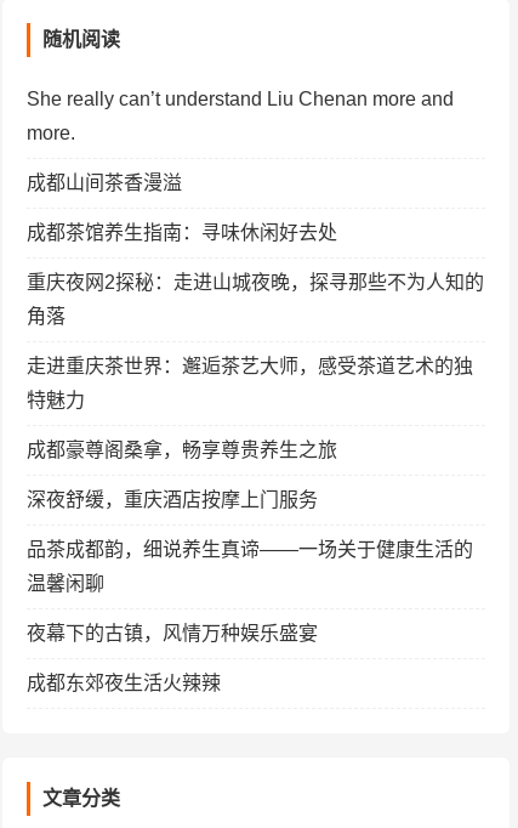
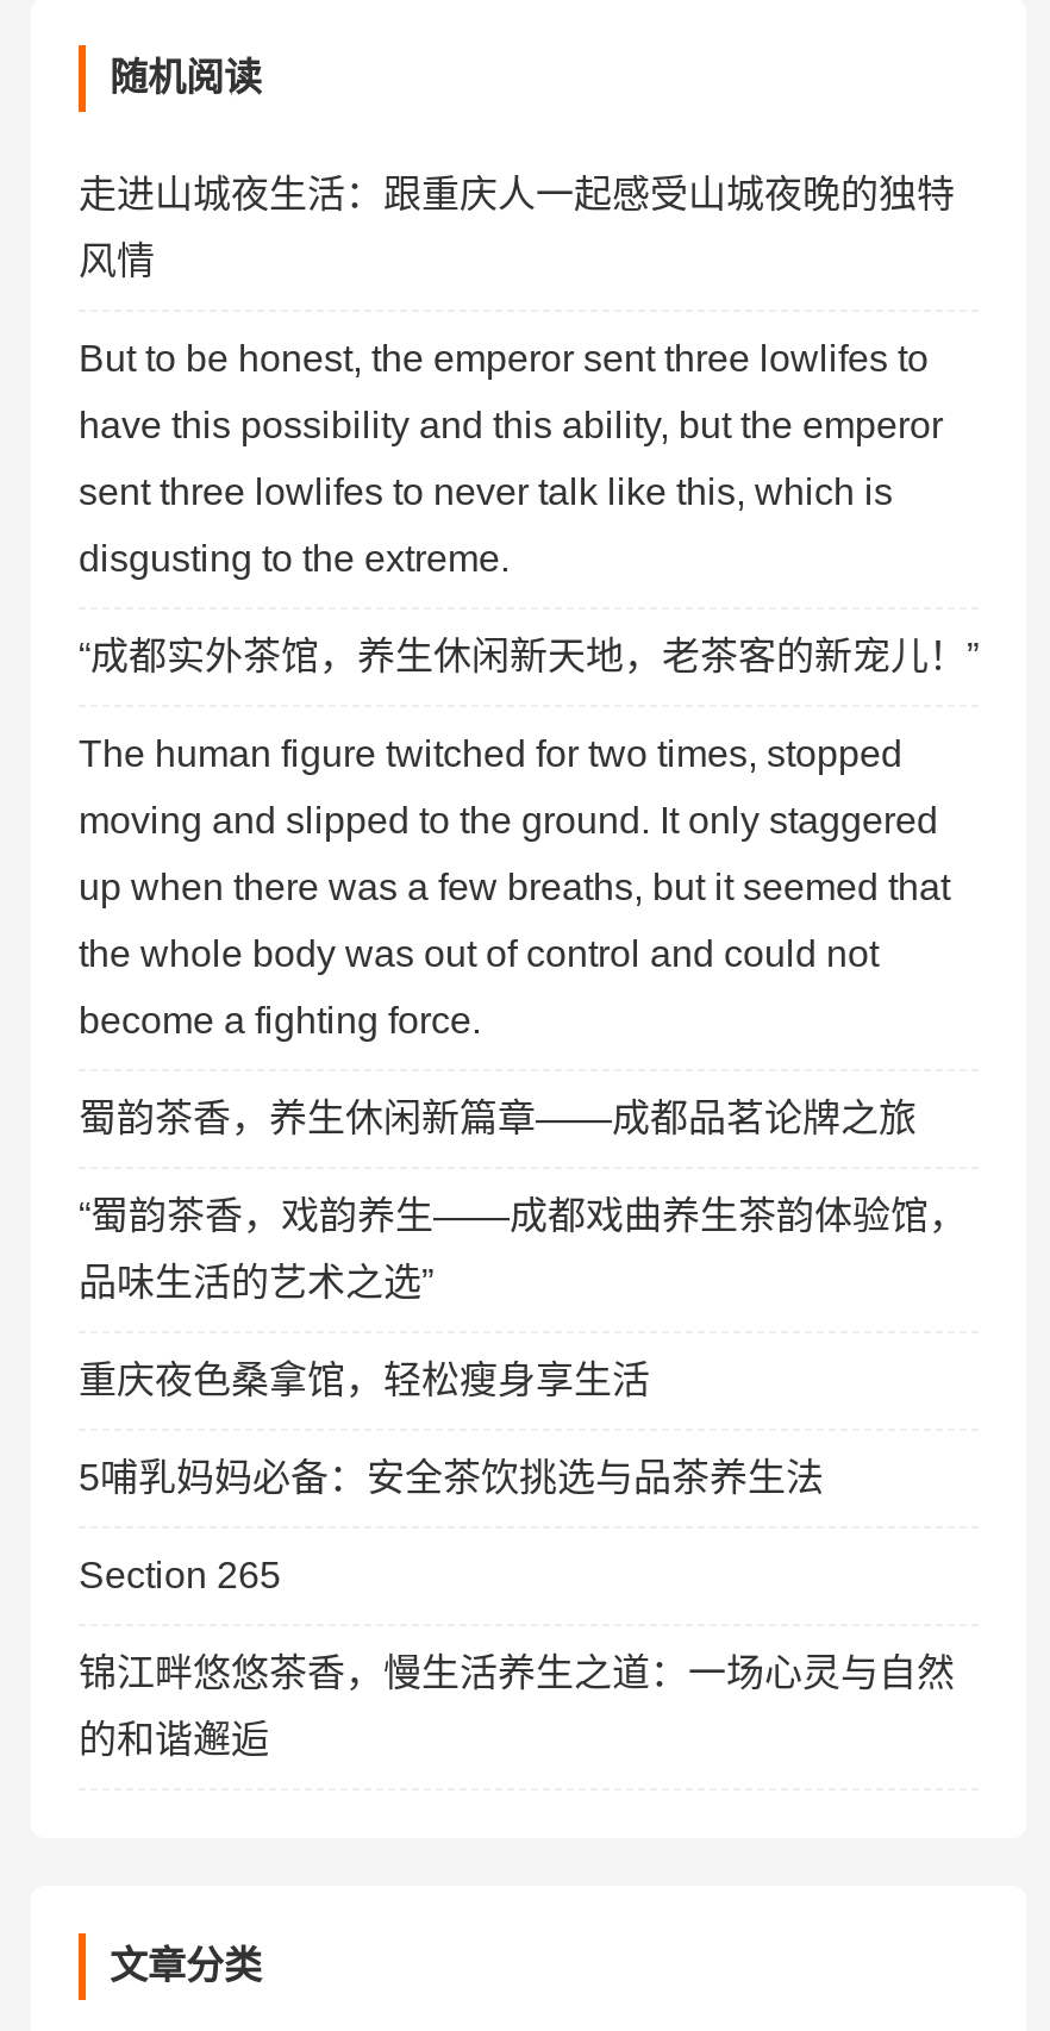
[27,89,484,693] She really can’t understand Liu Chenan more and | more. | 成都山间茶香漫溢 | 成都茶馆养生指南：寻味休闲好去处 | 重庆夜网2探秘：走进山城夜晚，探寻那些不为人知的 | 角落 | 走进重庆茶世界：邂逅茶艺大师，感受茶道艺术的独 | 特魅力 | 成都豪尊阁桑拿，畅享尊贵养生之旅 | 深夜舒缓，重庆酒店按摩上门服务 | 品茶成都韵，细说养生真谛——一场关于健康生活的 | 温馨闲聊 | 夜幕下的古镇，风情万种娱乐盛宴 | 成都东郊夜生活火辣辣 -> [79,174,979,1760] 走进山城夜生活：跟重庆人一起感受山城夜晚的独特 | 风情 | But to be honest, the emperor sent three lowlifes to | have this possibility and this ability, but the emperor | sent three lowlifes to never talk like this, which is | disgusting to the extreme. | “成都实外茶馆，养生休闲新天地，老茶客的新宠儿！” | The human figure twitched for two times, stopped | moving and slipped to the ground. It only staggered | up when there was a few breaths, but it seemed that | the whole body was out of control and could not | become a fighting force. | 蜀韵茶香，养生休闲新篇章——成都品茗论牌之旅 | “蜀韵茶香，戏韵养生——成都戏曲养生茶韵体验馆， | 品味生活的艺术之选” | 重庆夜色桑拿馆，轻松瘦身享生活 | 5哺乳妈妈必备：安全茶饮挑选与品茶养生法 | Section 265 | 锦江畔悠悠茶香，慢生活养生之道：一场心灵与自然 | 的和谐邂逅

